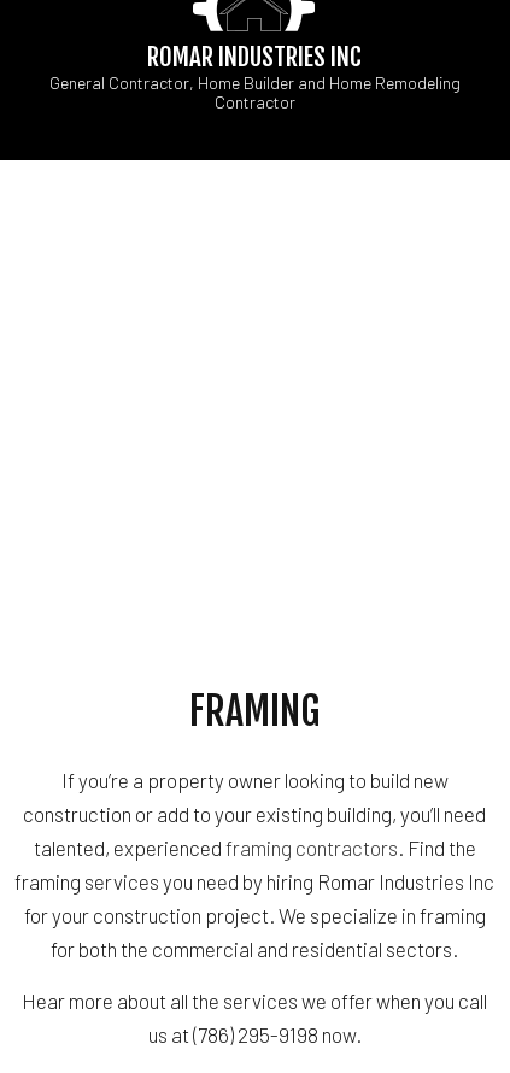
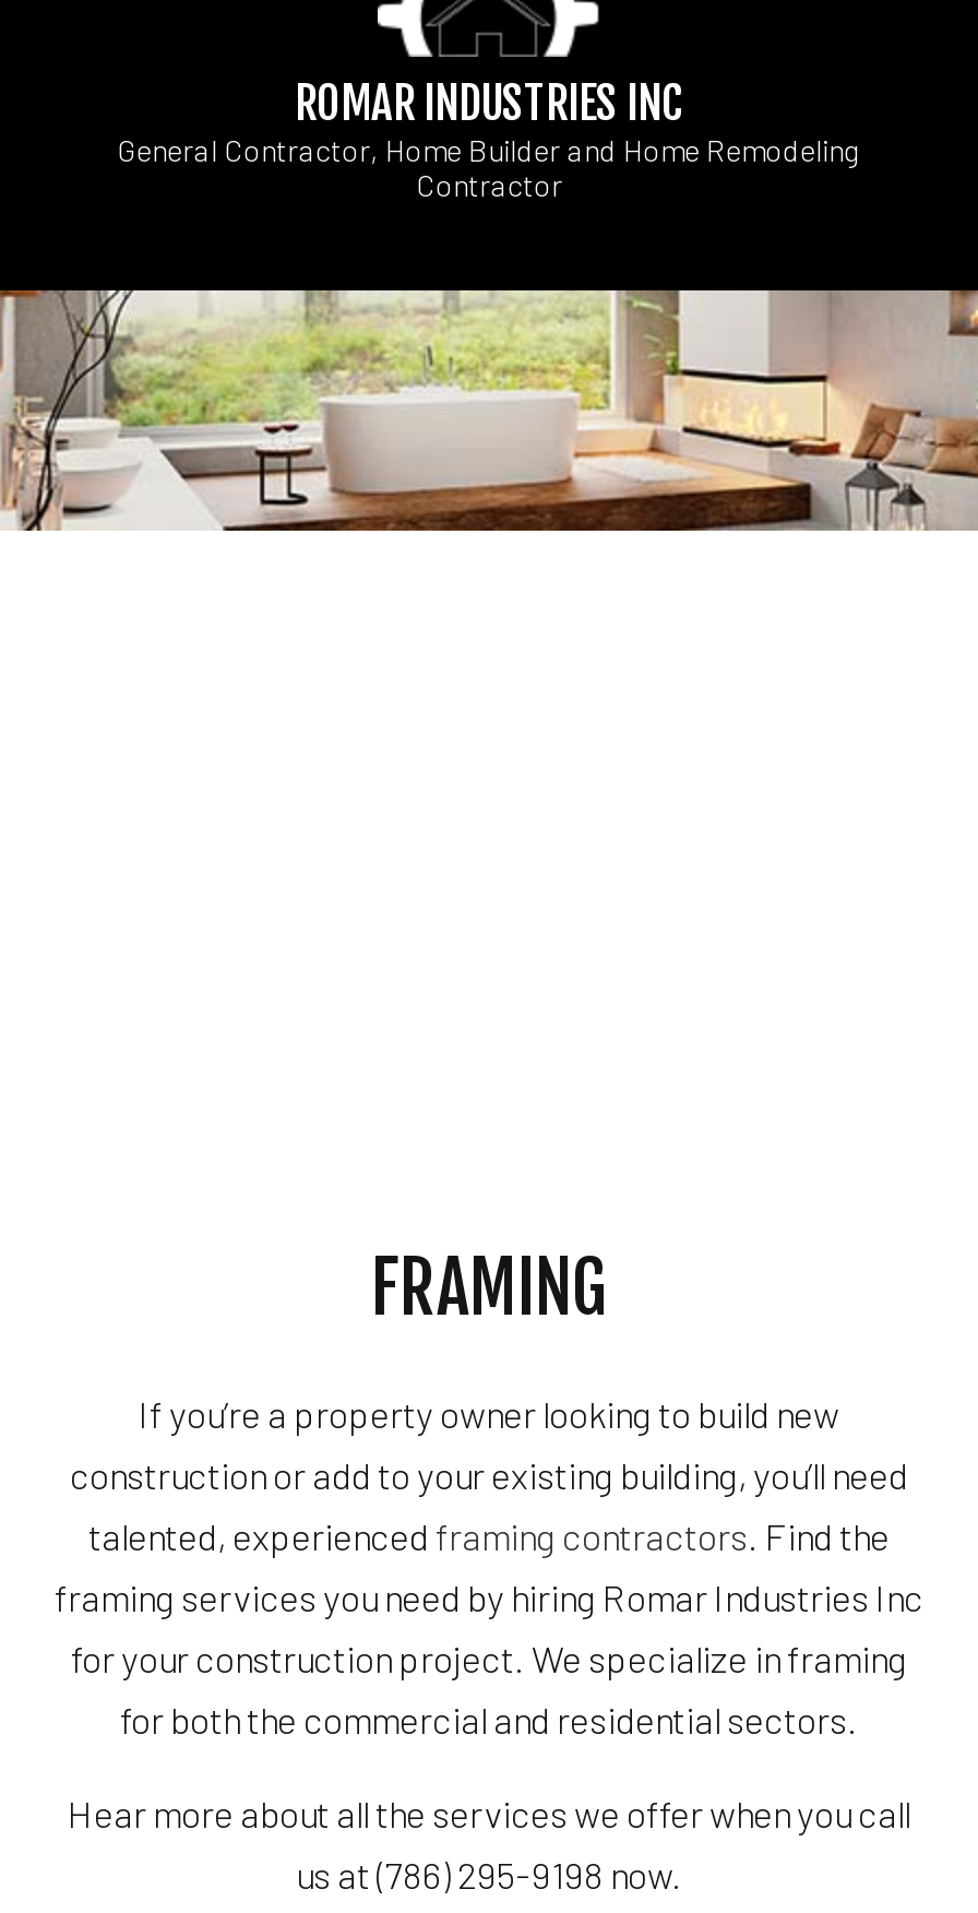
none -> [7,288,971,533] [image]

